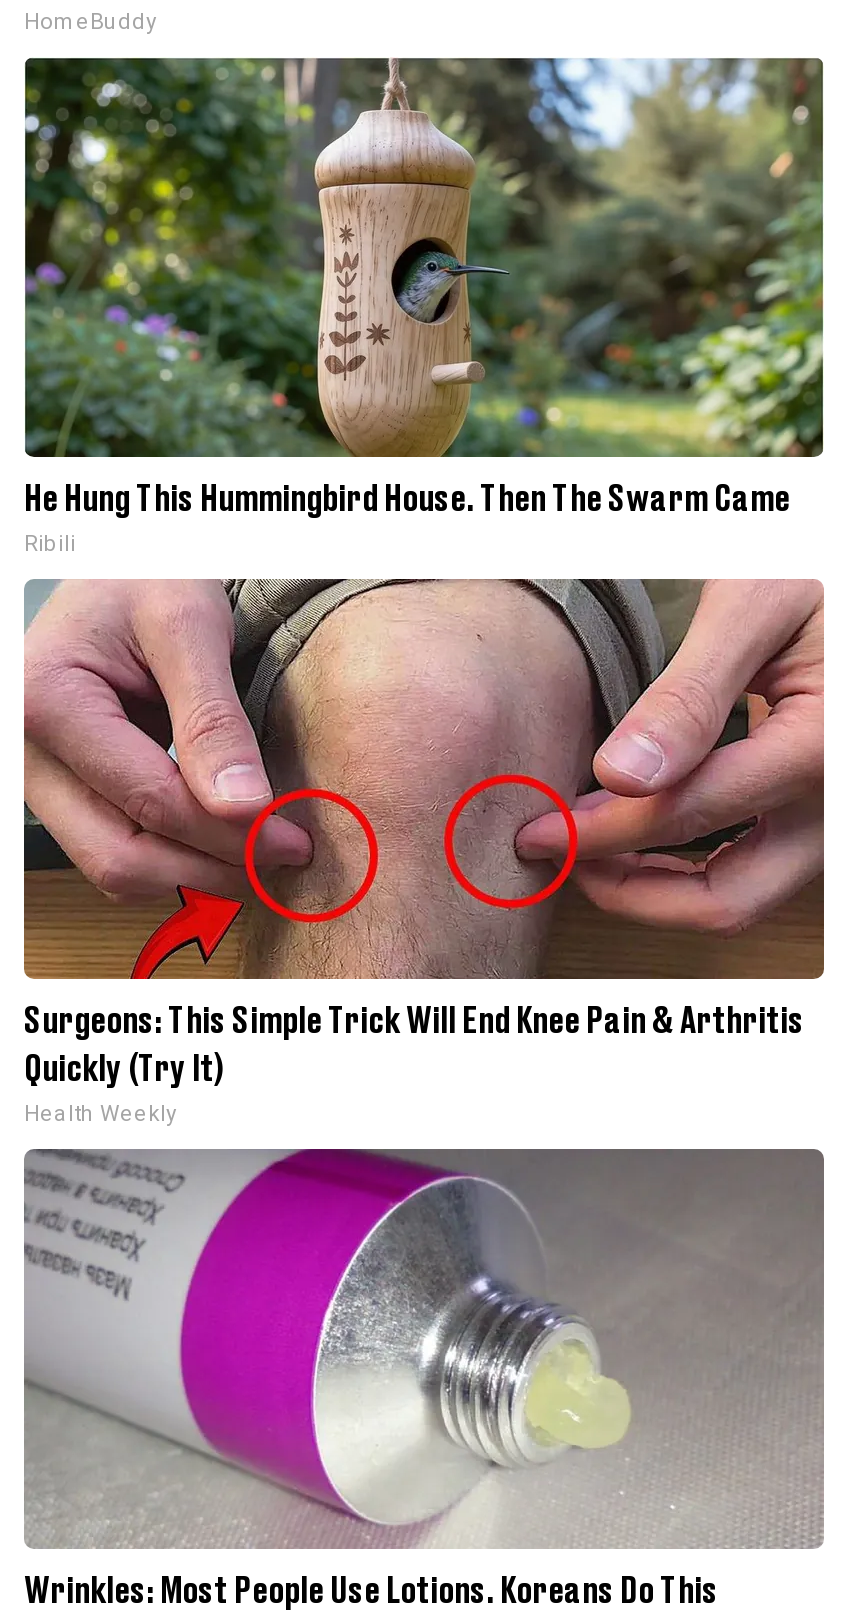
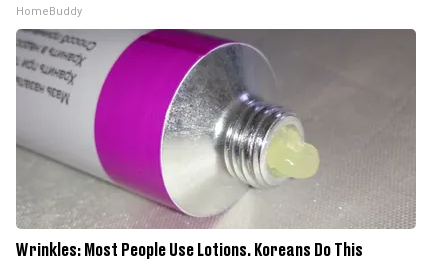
[24,57,824,558] [image] | He Hung This Hummingbird House. Then The Swarm Came | Ribili -> none
[22,577,826,1128] [image] | Surgeons: This Simple Trick Will End Knee Pain & Arthritis | Quickly (Try It) | Health Weekly -> none

